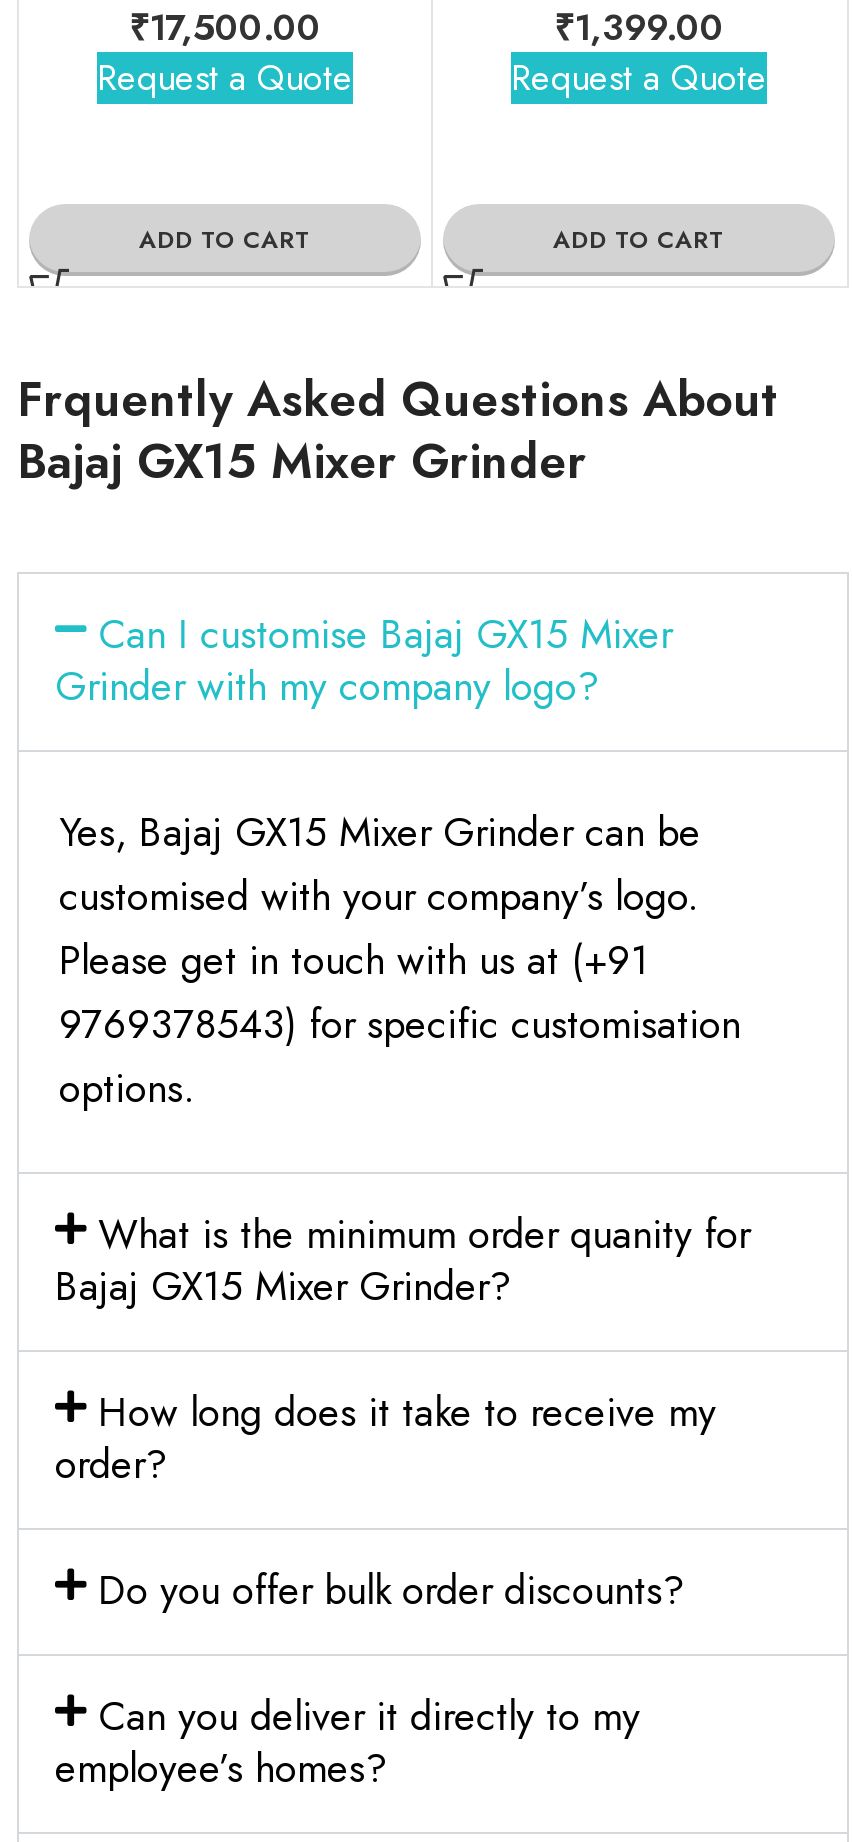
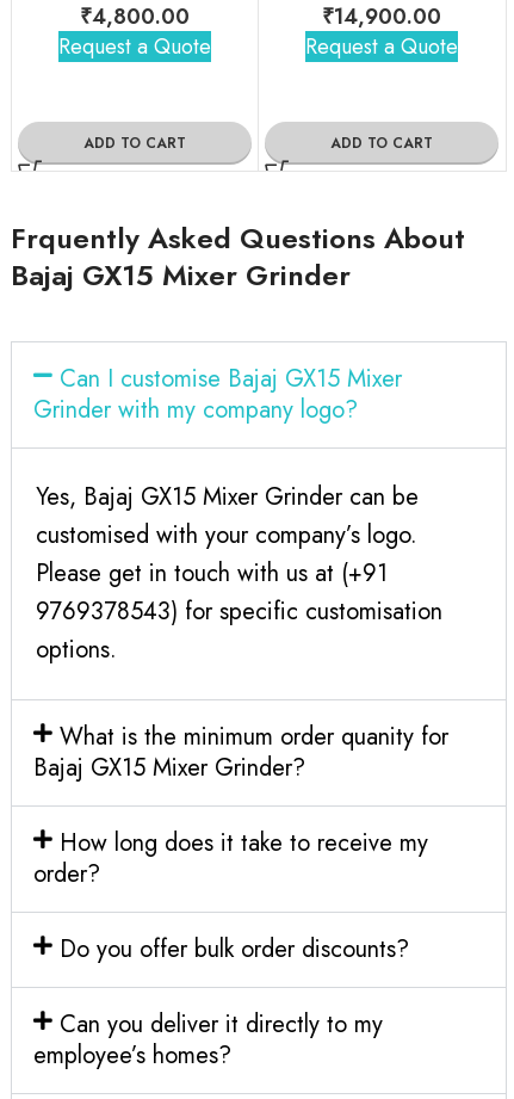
[129,1,321,53] ₹17,500.00 -> [80,1,190,32] ₹4,800.00
[554,1,724,53] ₹1,399.00 -> [322,1,441,32] ₹14,900.00

